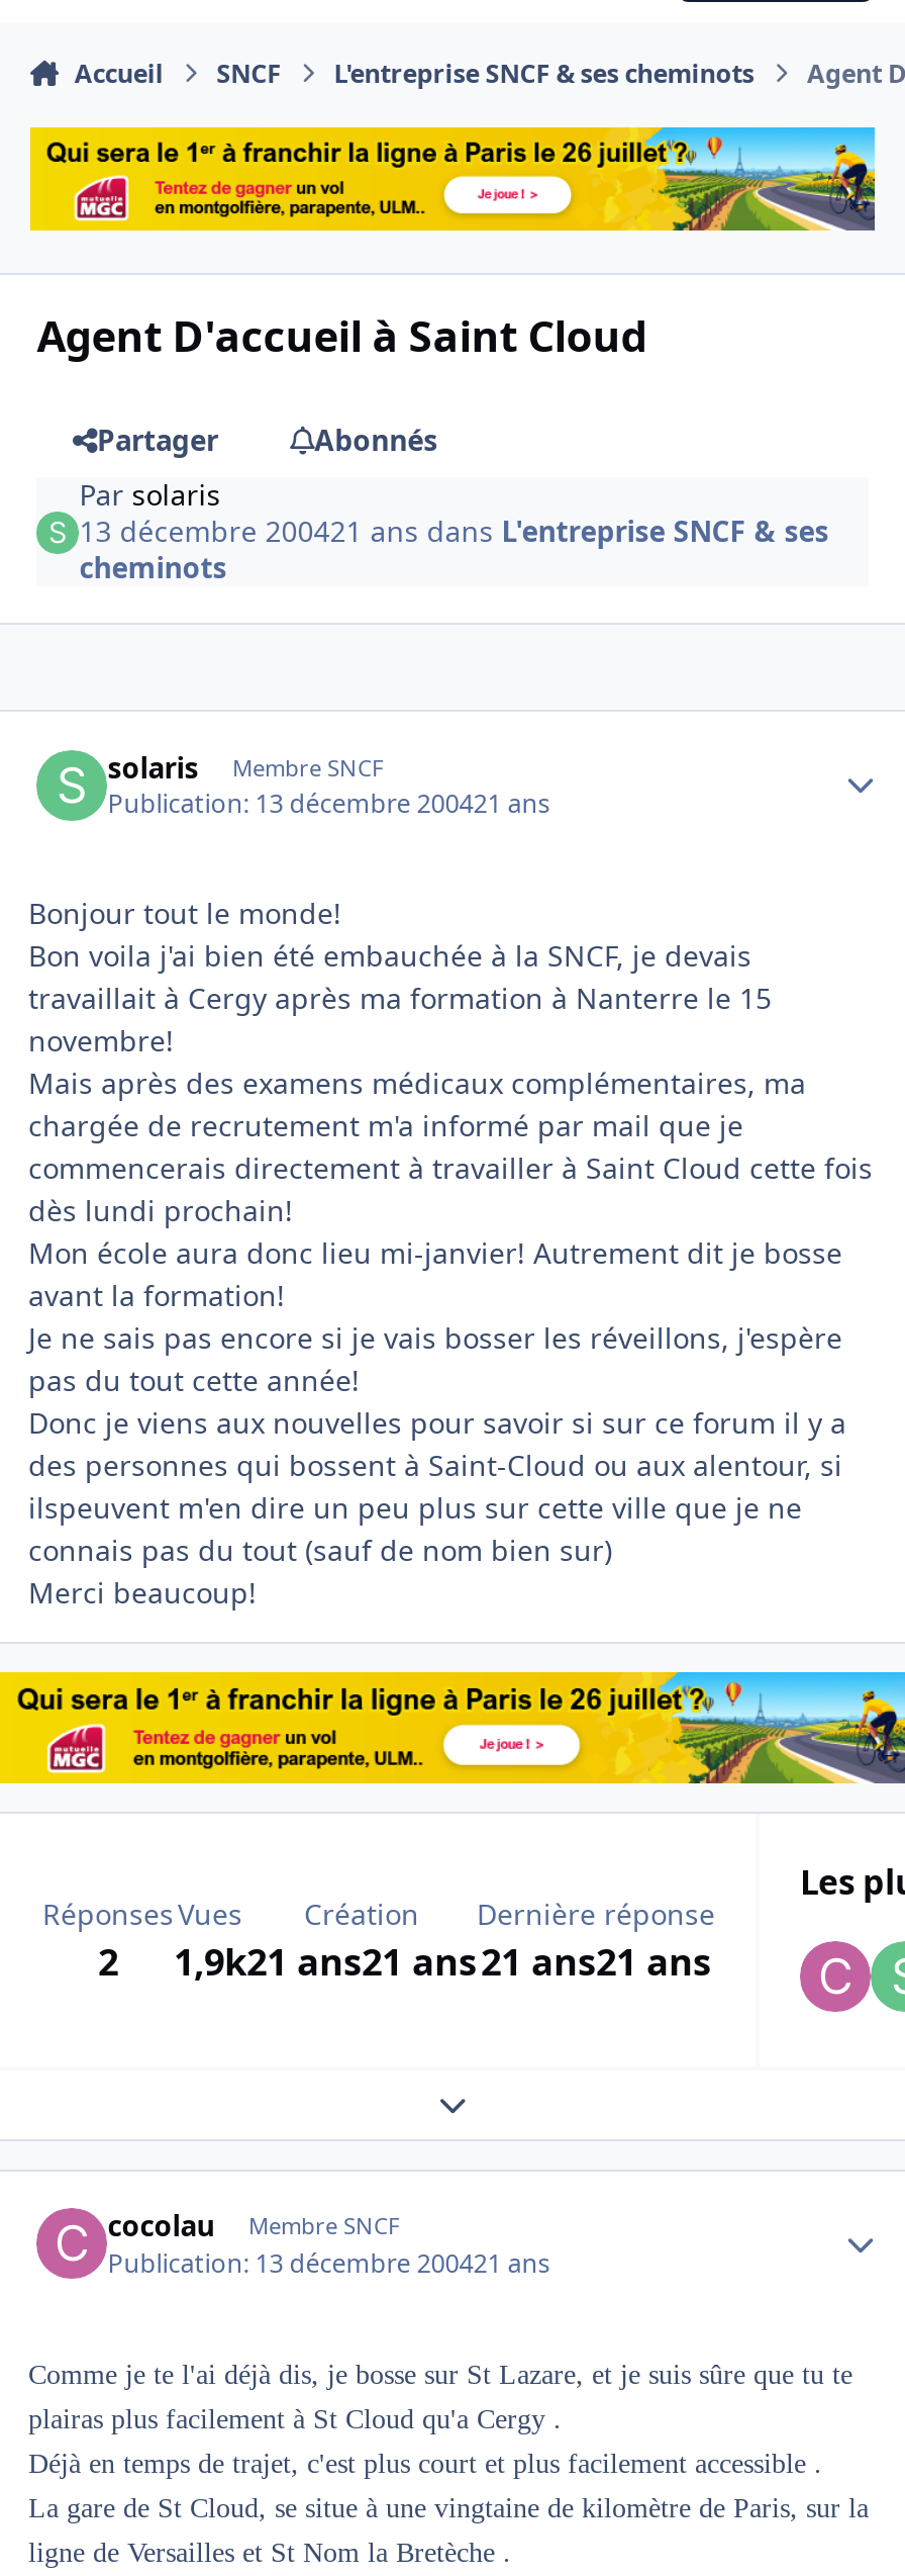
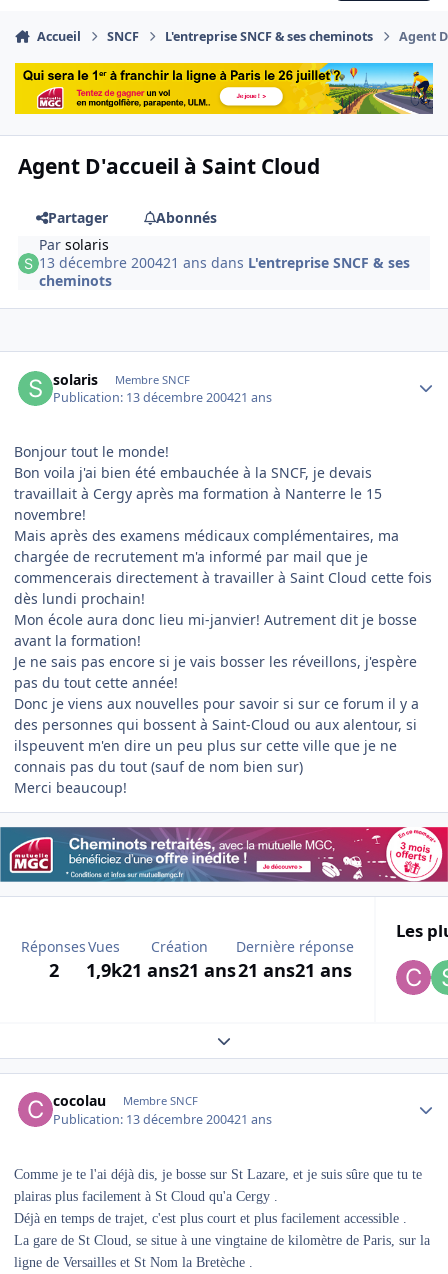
[6,1670,899,1785] [image] -> [3,826,445,883] [image]

